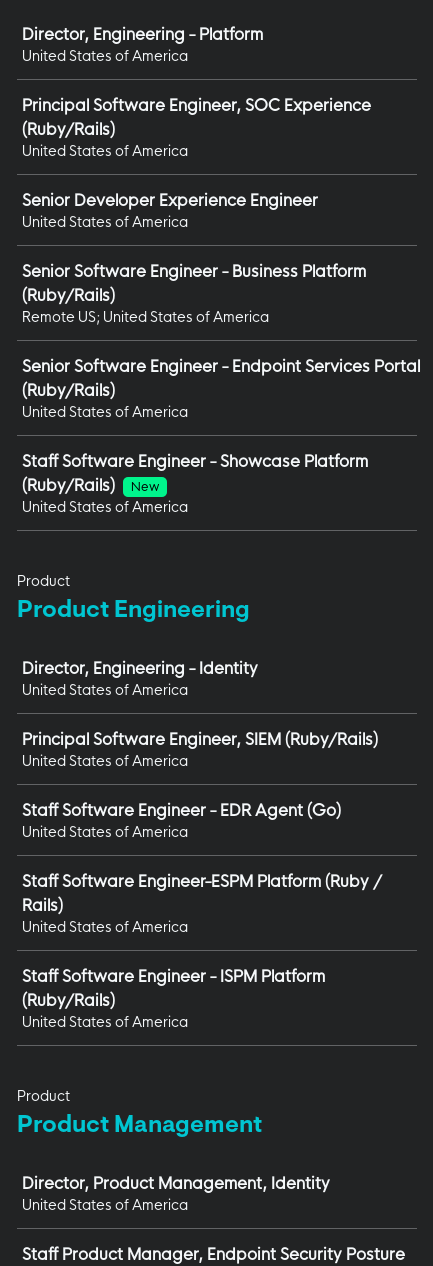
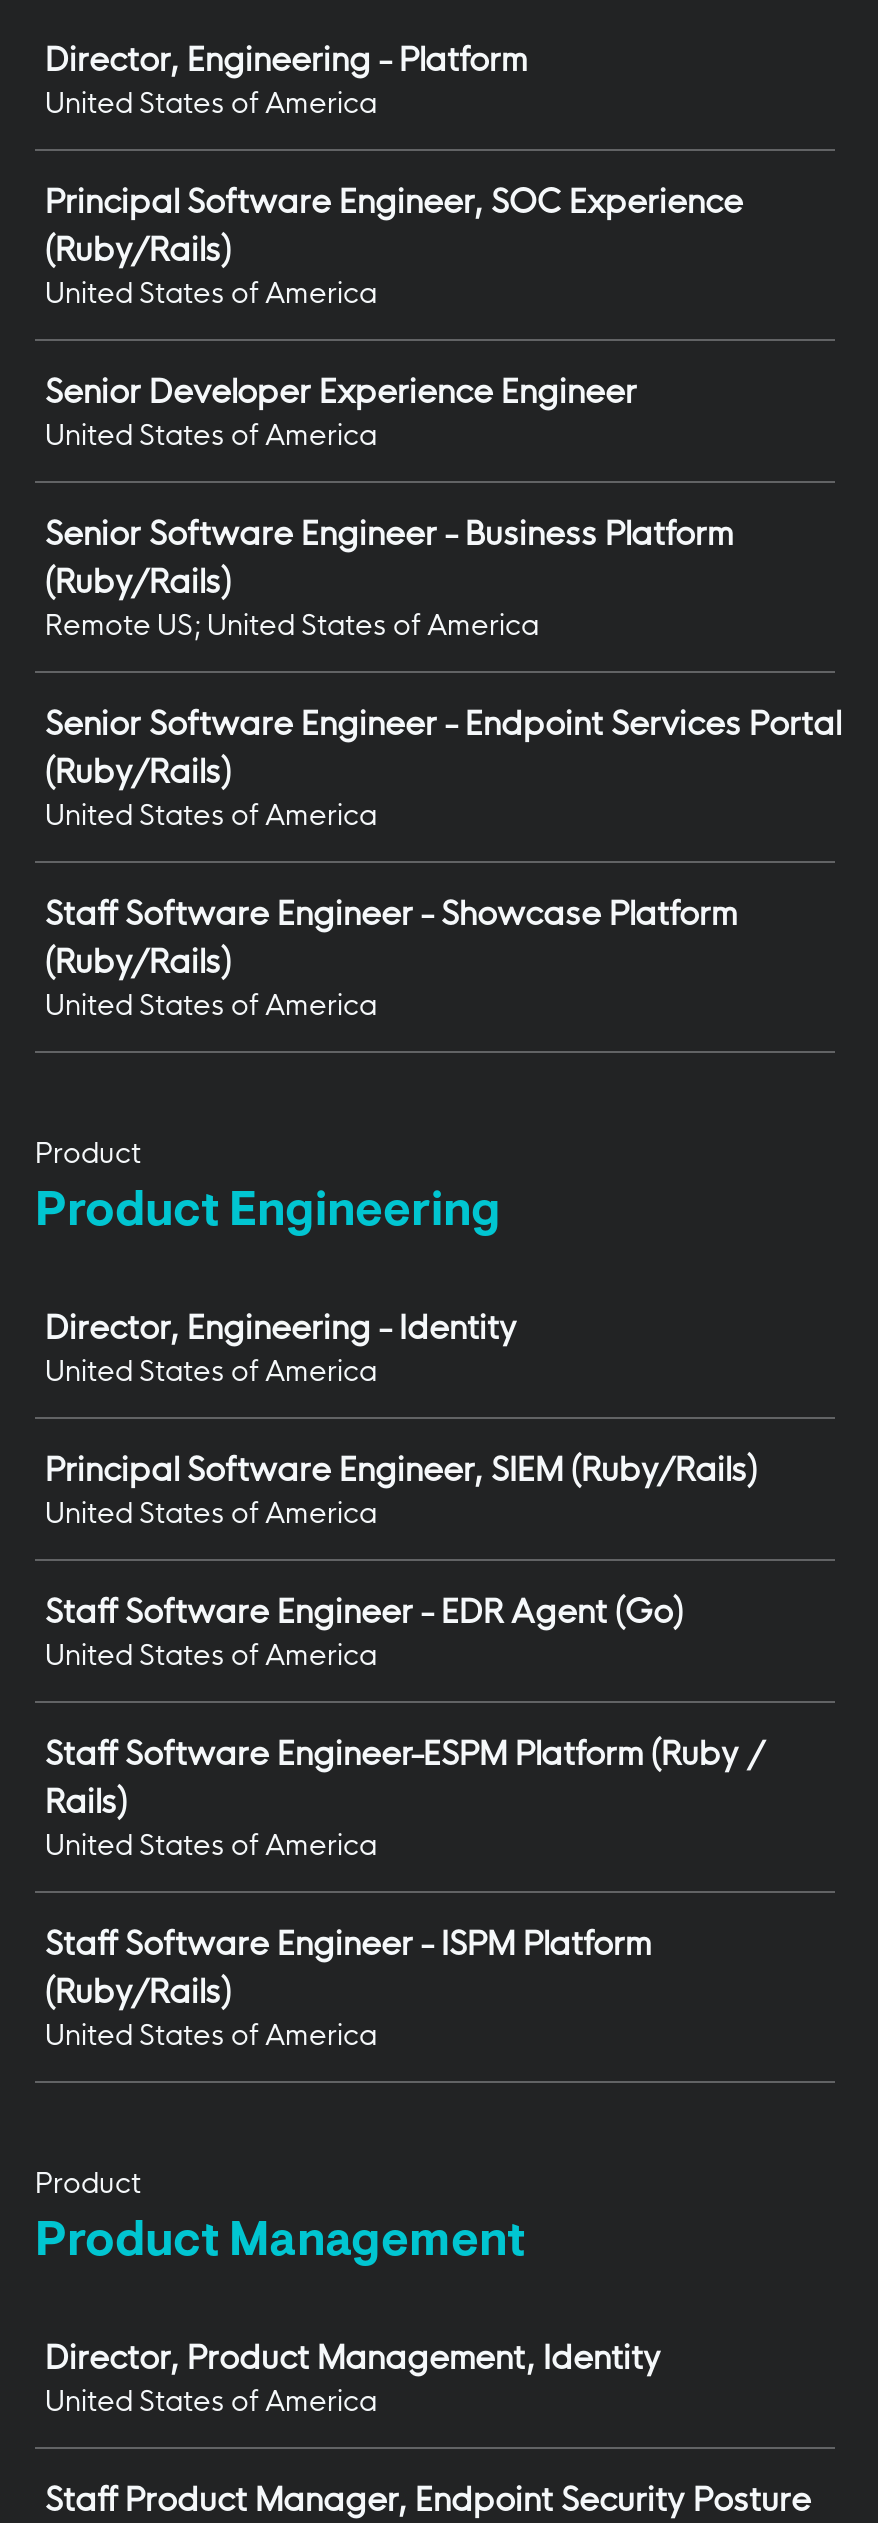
[131,479,159,494] New -> none

